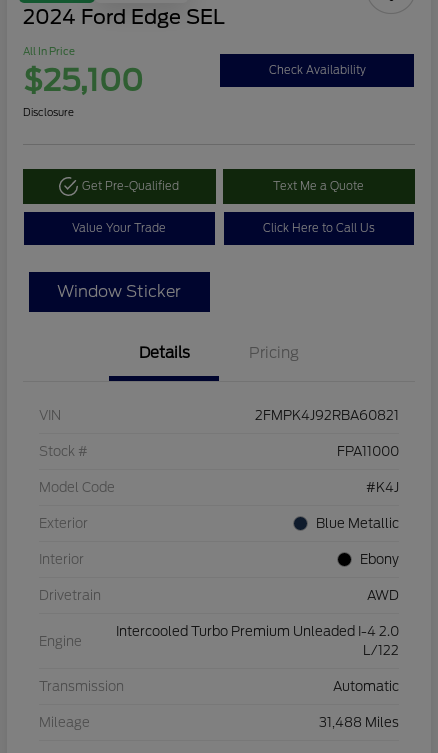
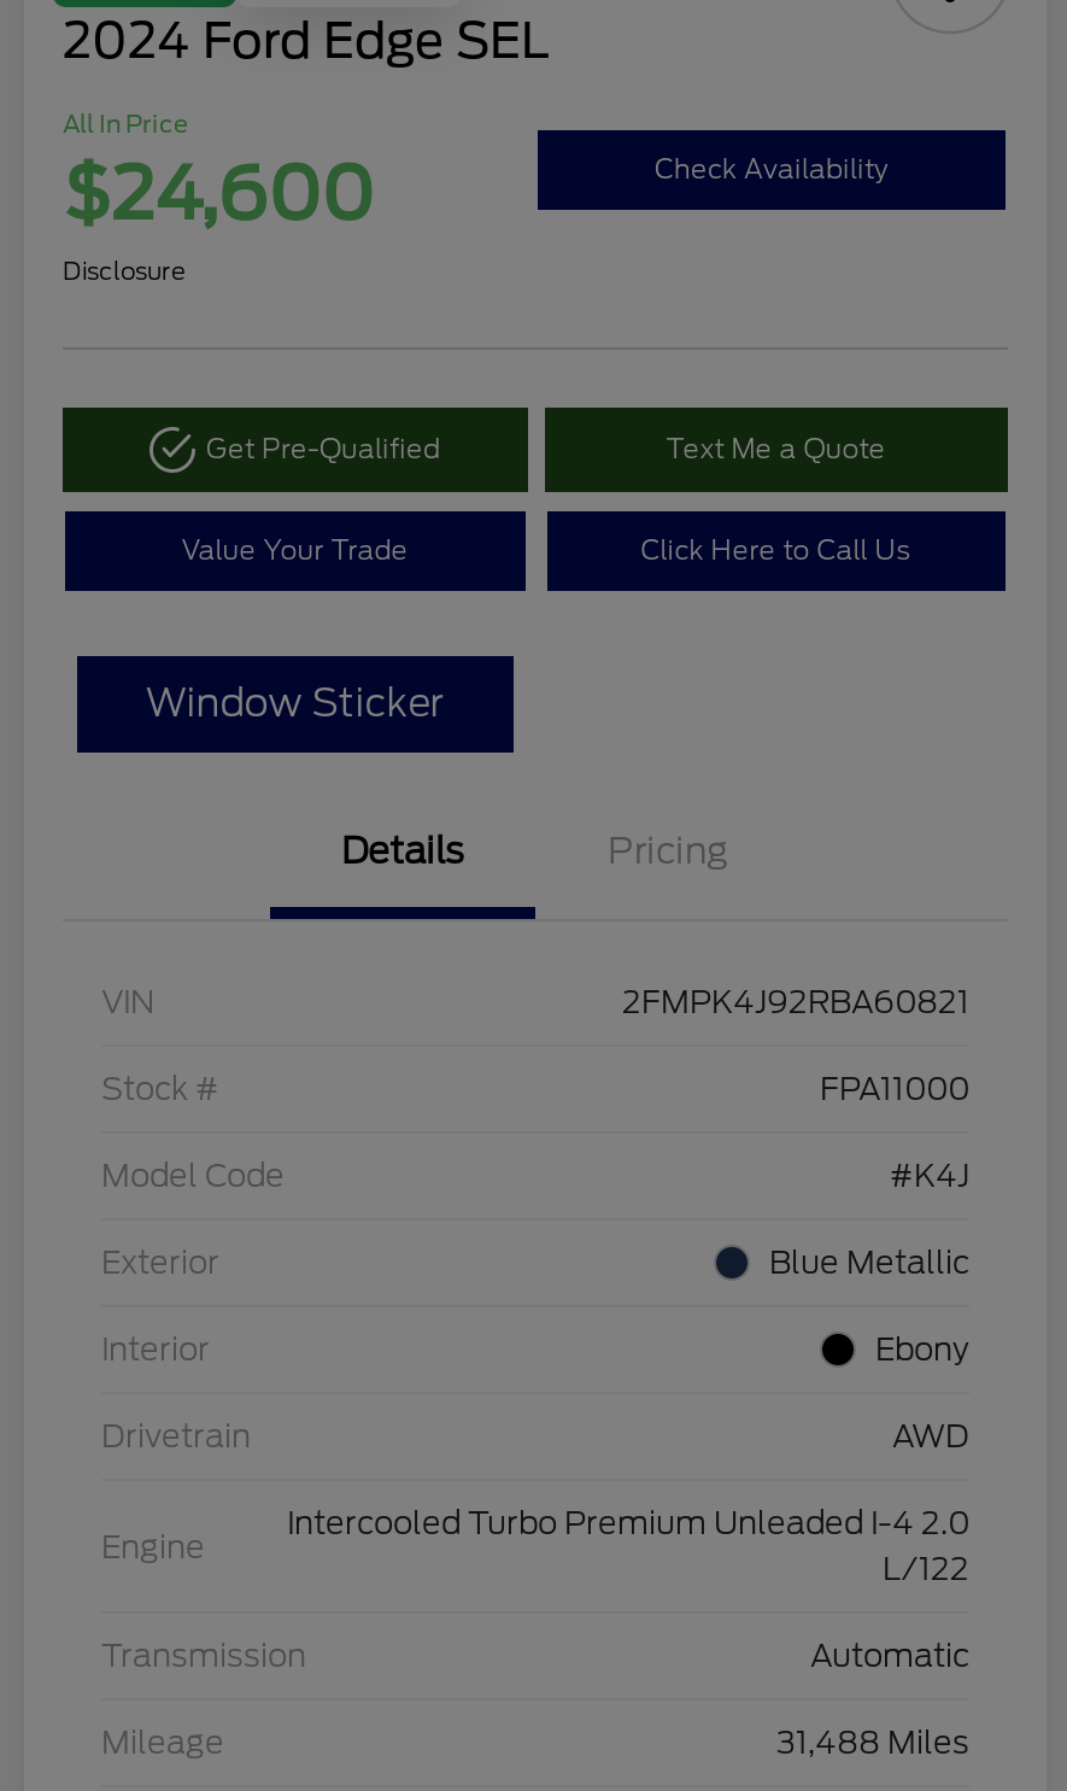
[23,62,143,98] $25,100 -> [63,150,374,237] $24,600

